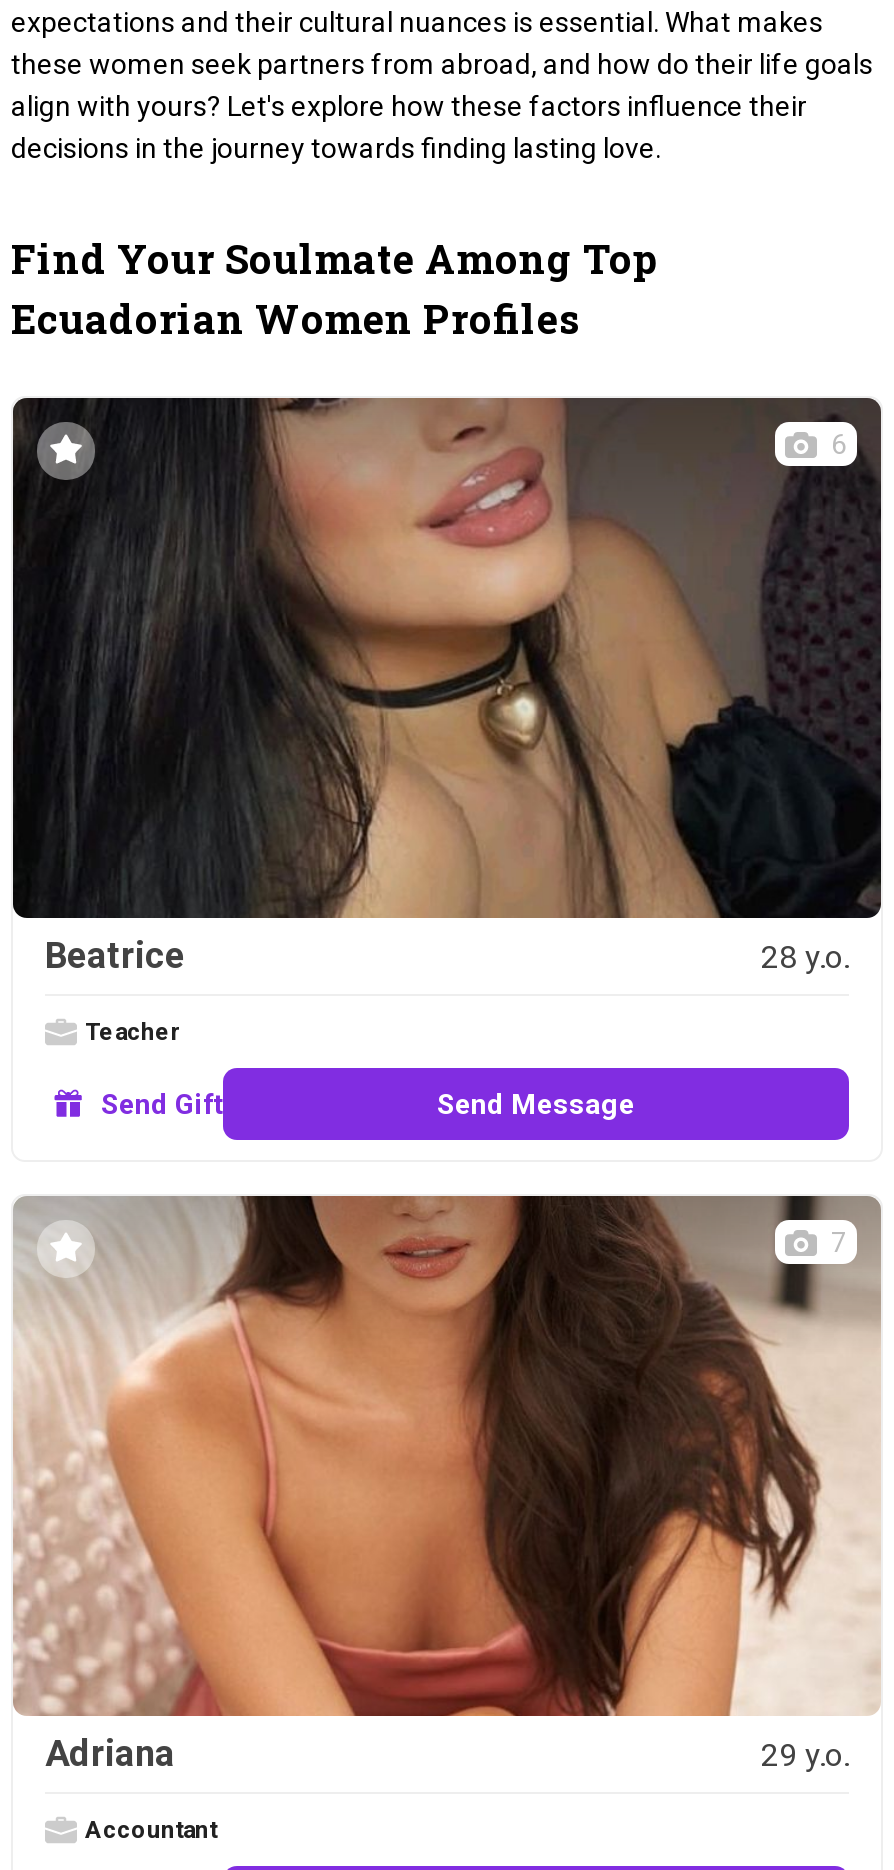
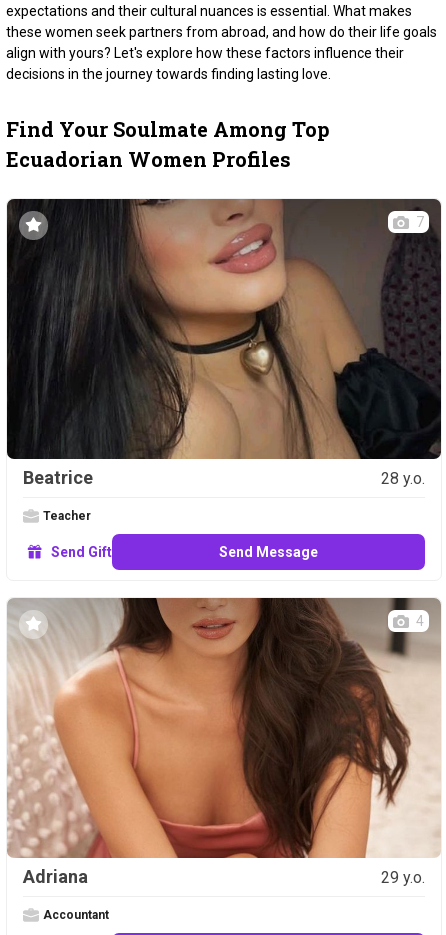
[831,427,847,459] 6 -> [416,213,424,229] 7
[831,1225,847,1257] 7 -> [416,612,424,628] 4

